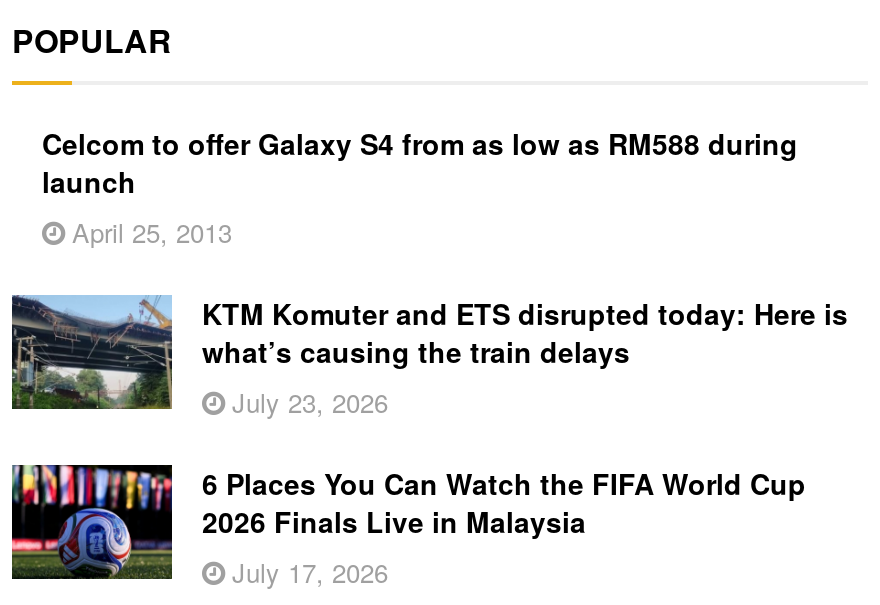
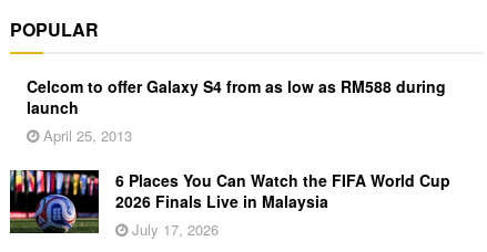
[10,294,848,422] [image] | KTM Komuter and ETS disrupted today: Here is | what’s causing the train delays | July 23, 2026 -> none

